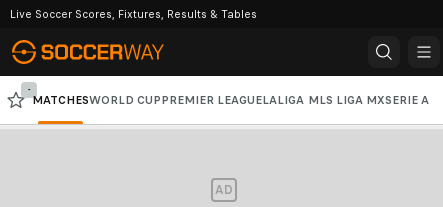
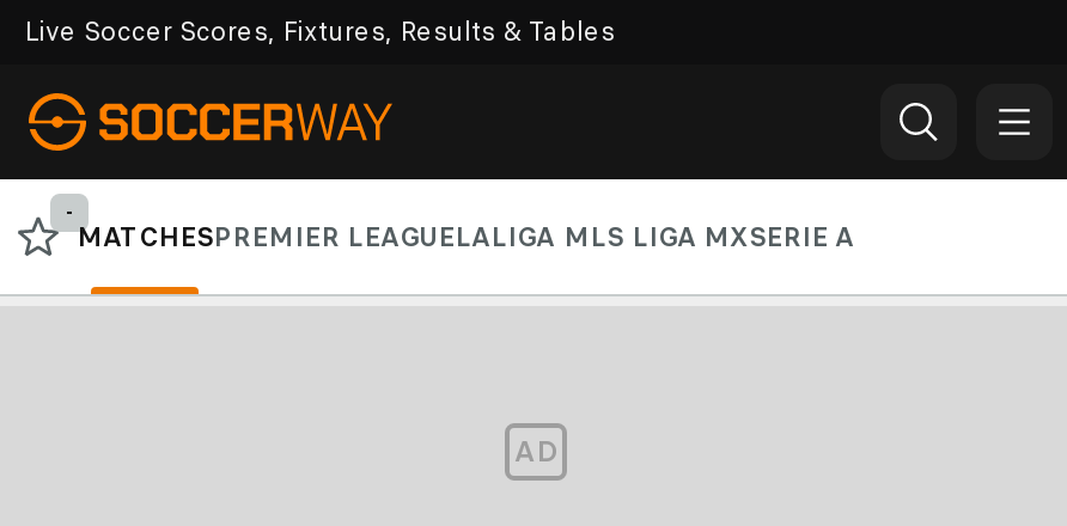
[32,93,429,107] MATCHESWORLD CUP PREMIER LEAGUELALIGA MLS LIGA MXSERIE A -> [77,220,854,253] MATCHESPREMIER LEAGUELALIGA MLS LIGA MXSERIE A

